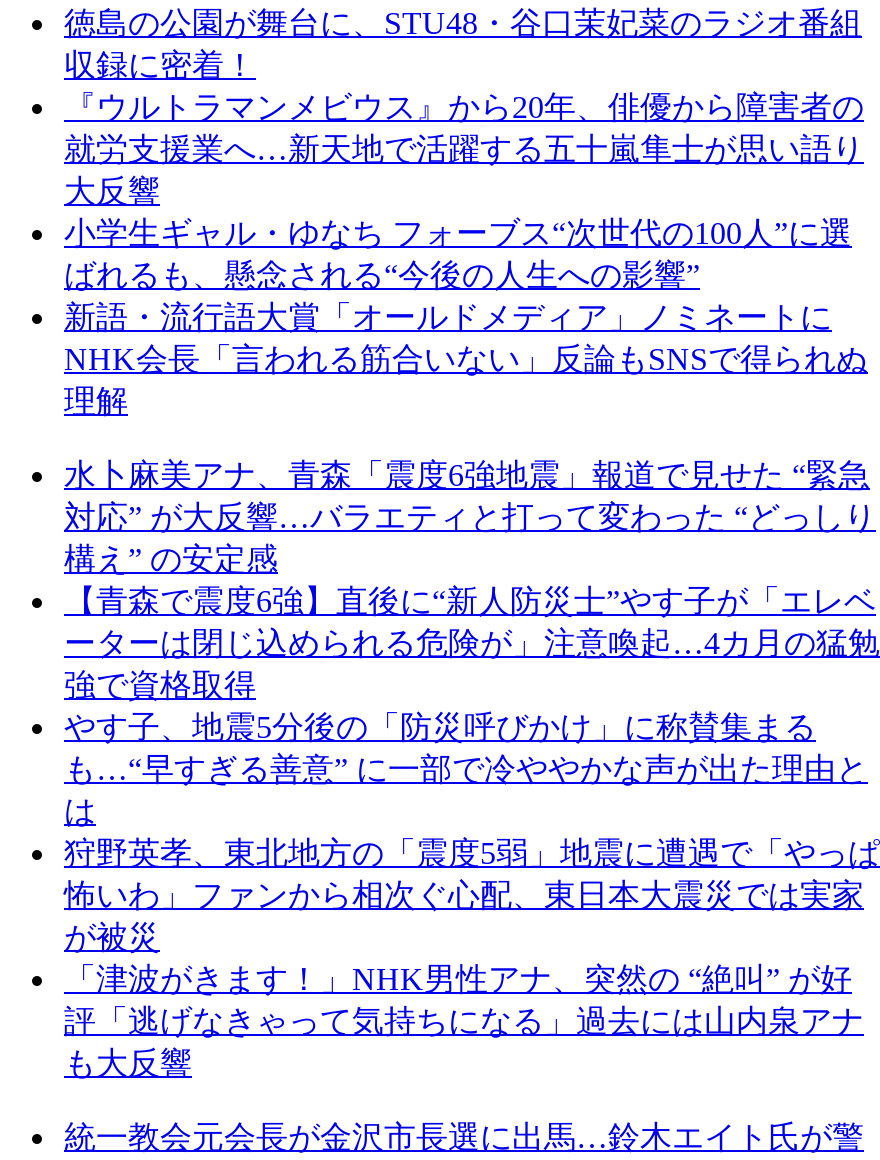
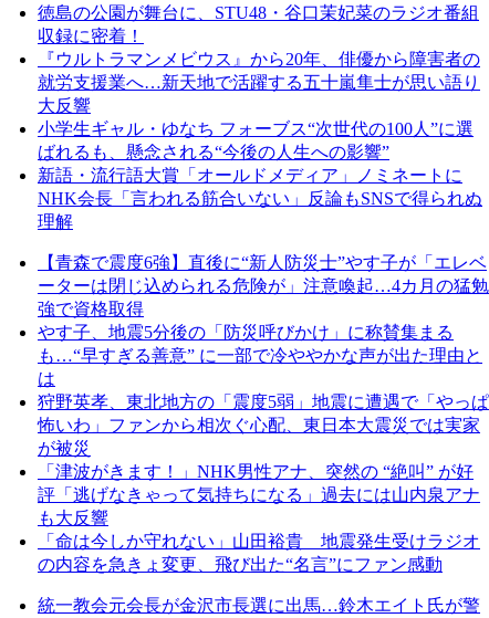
[64,457,876,575] 水卜麻美アナ、青森「震度6強地震」報道で見せた “緊急 | 対応” が大反響…バラエティと打って変わった “どっしり | 構え” の安定感 -> none
moved [64,625,880,1037] -> [38,276,489,504]: ーターは閉じ込められる危険が」注意喚起…4カ月の猛勉 | 強で資格取得 | やす子、地震5分後の「防災呼びかけ」に称賛集まる | ... | 「津波がきます！」NHK男性アナ、突然の “絶叫” が好 | 評「逃げなきゃって気持ちになる」過去には山内泉アナ
none -> [38,531,480,573] 「命は今しか守れない」山田裕貴 地震発生受けラジオ | の内容を急きょ変更、飛び出た“名言”にファン感動

